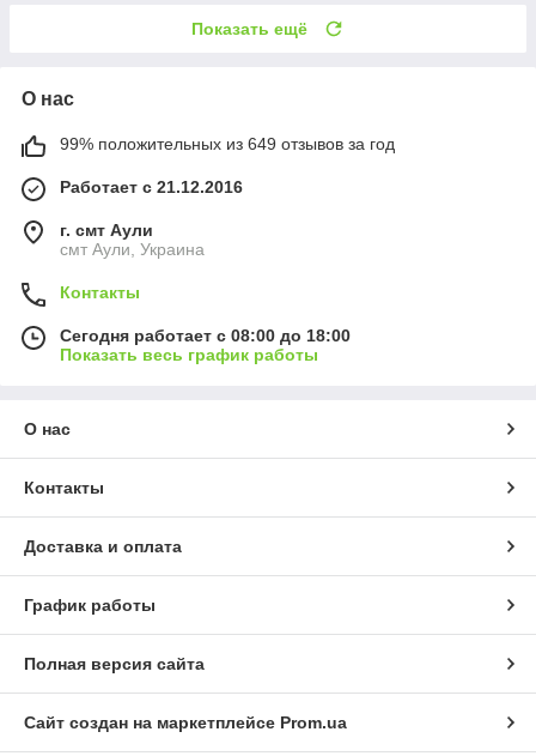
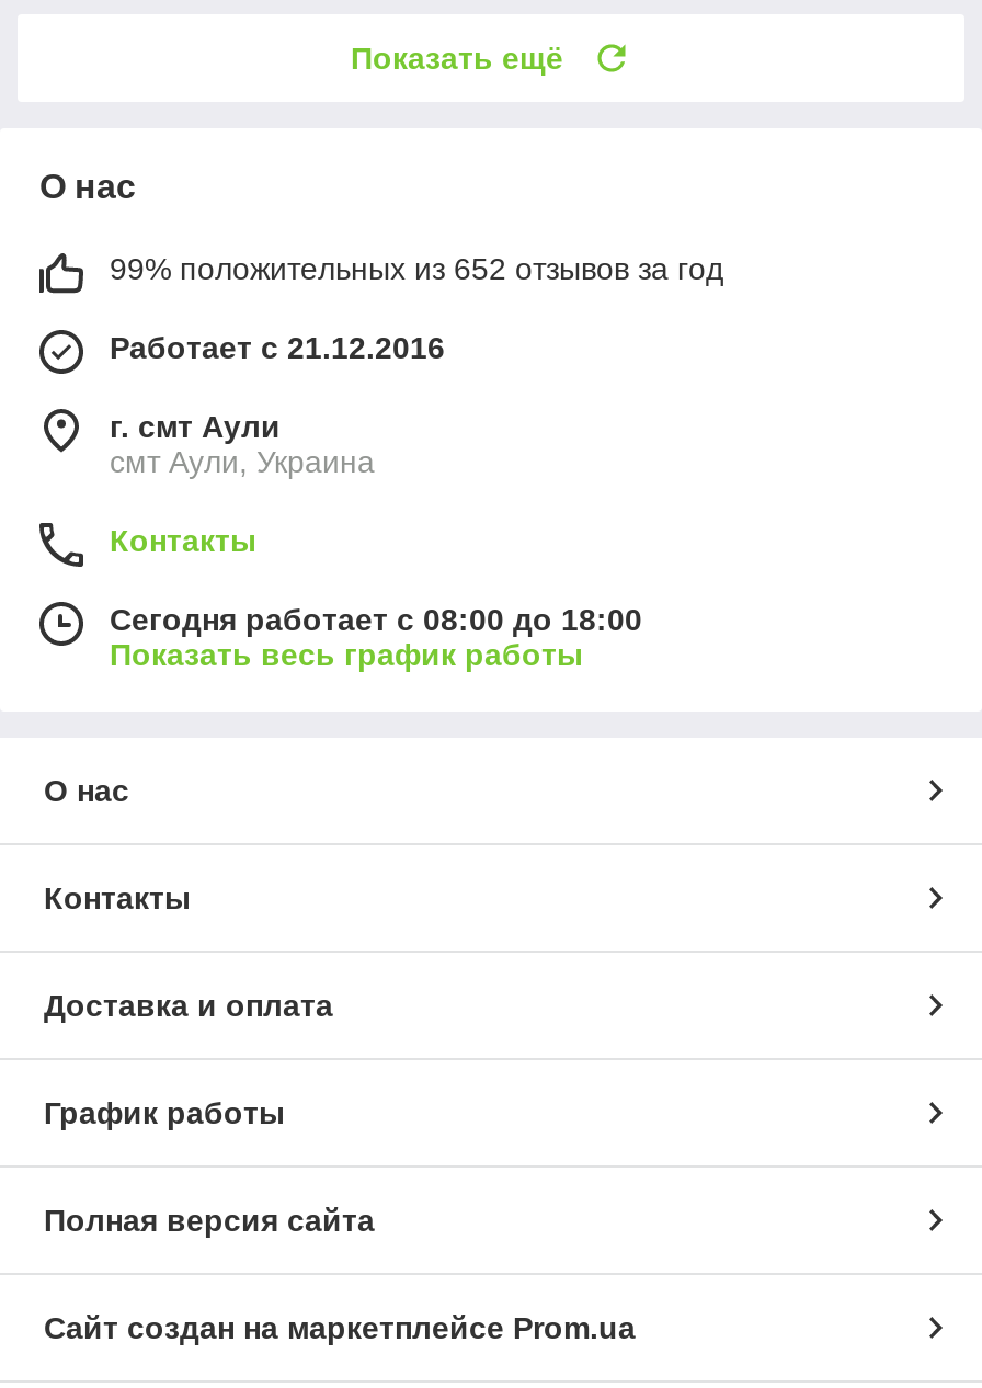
[60,134,395,153] 99% положительных из 649 отзывов за год -> [110,251,723,286] 99% положительных из 652 отзывов за год

